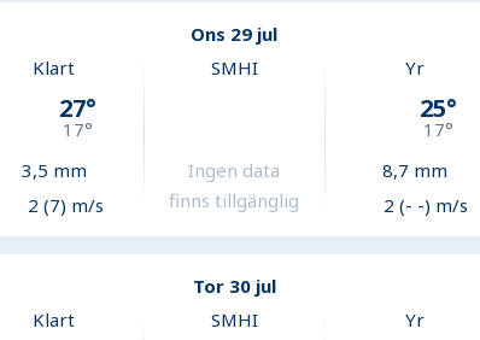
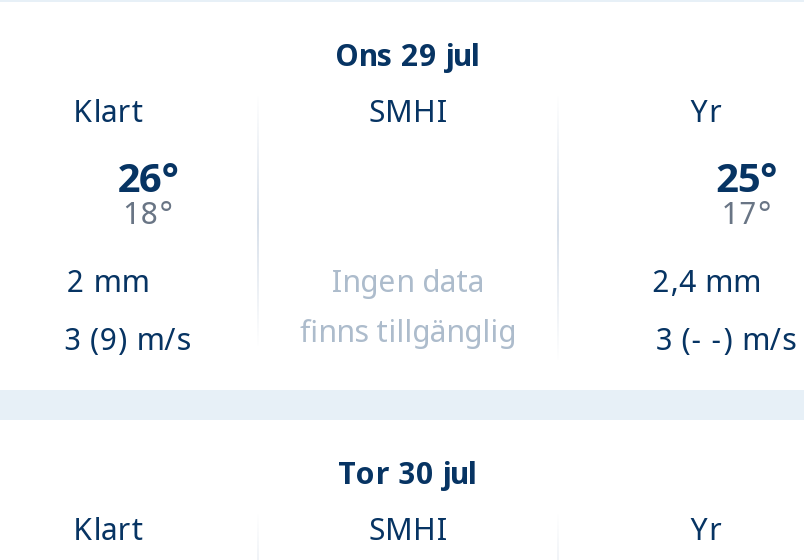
[59,92,97,124] 27° -> [117,150,179,204] 26°
[63,117,93,141] 17° -> [123,192,173,232] 18°
[21,158,86,183] 3,5 mm -> [67,261,149,301] 2 mm
[382,158,447,183] 8,7 mm -> [653,261,761,301] 2,4 mm
[27,193,103,217] 2 (7) m/s -> [64,318,190,358] 3 (9) m/s
[384,193,468,217] 2 (- -) m/s -> [656,318,796,358] 3 (- -) m/s

